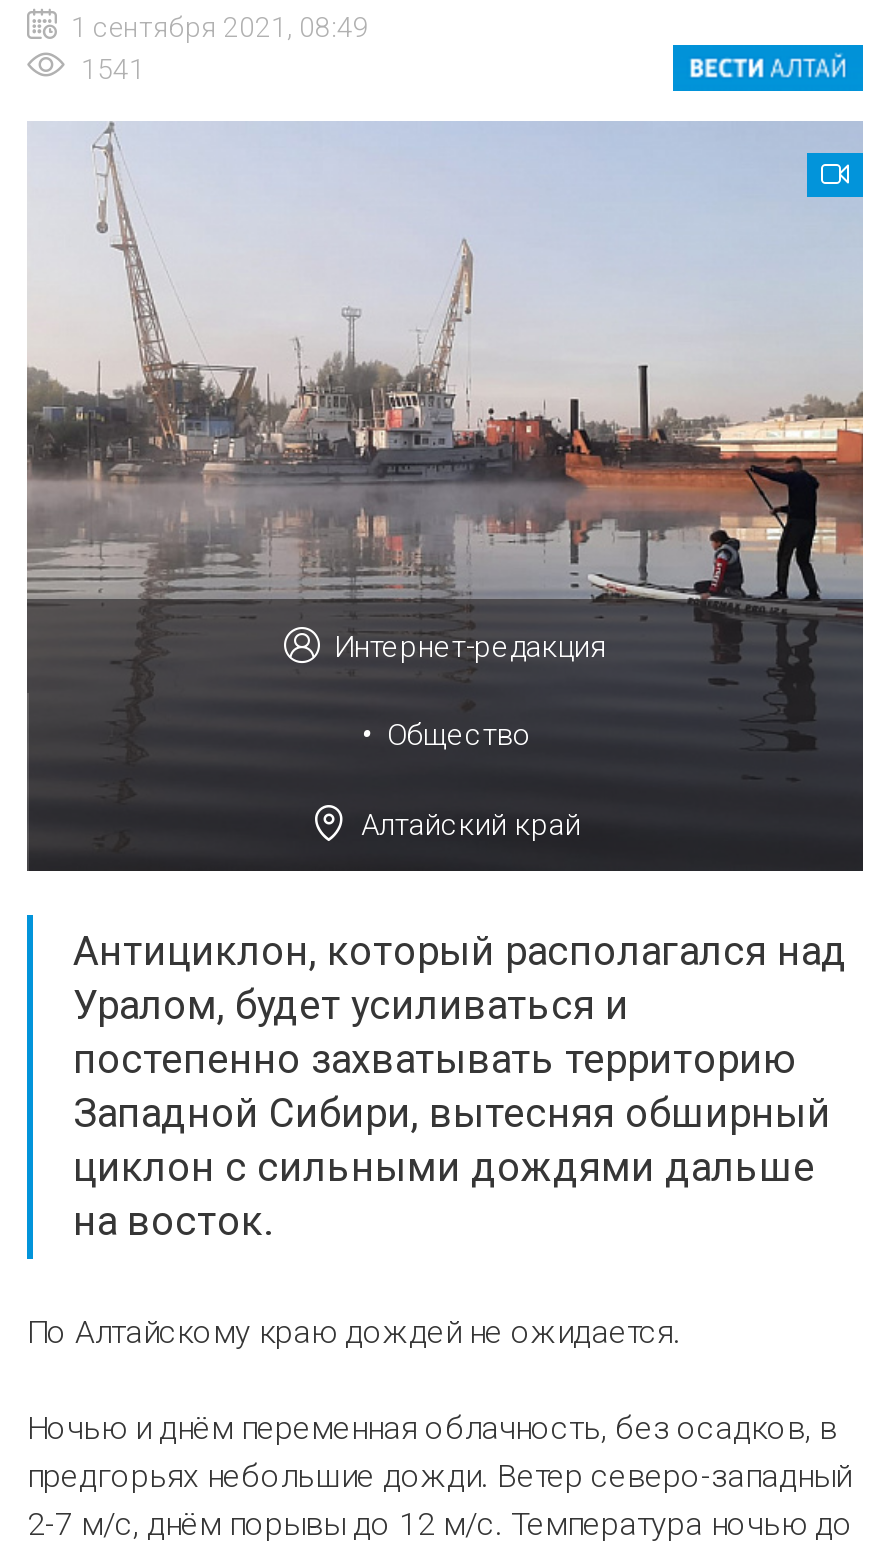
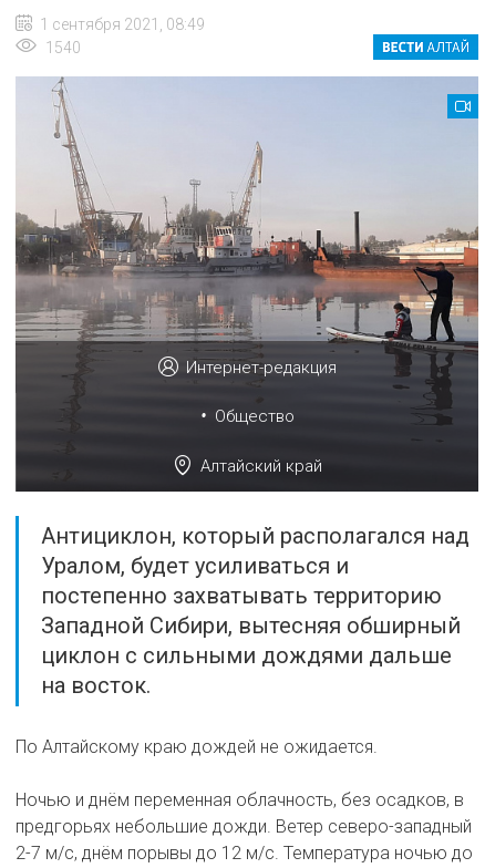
[75,53,145,85] 1541 -> [42,39,81,56] 1540

